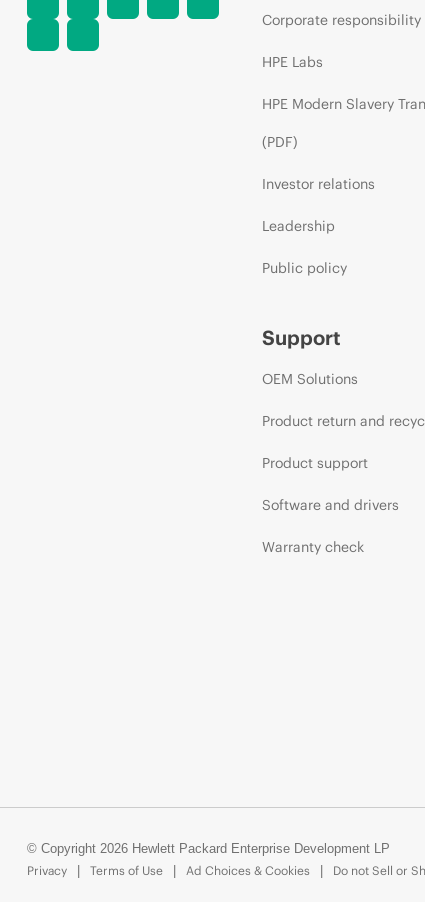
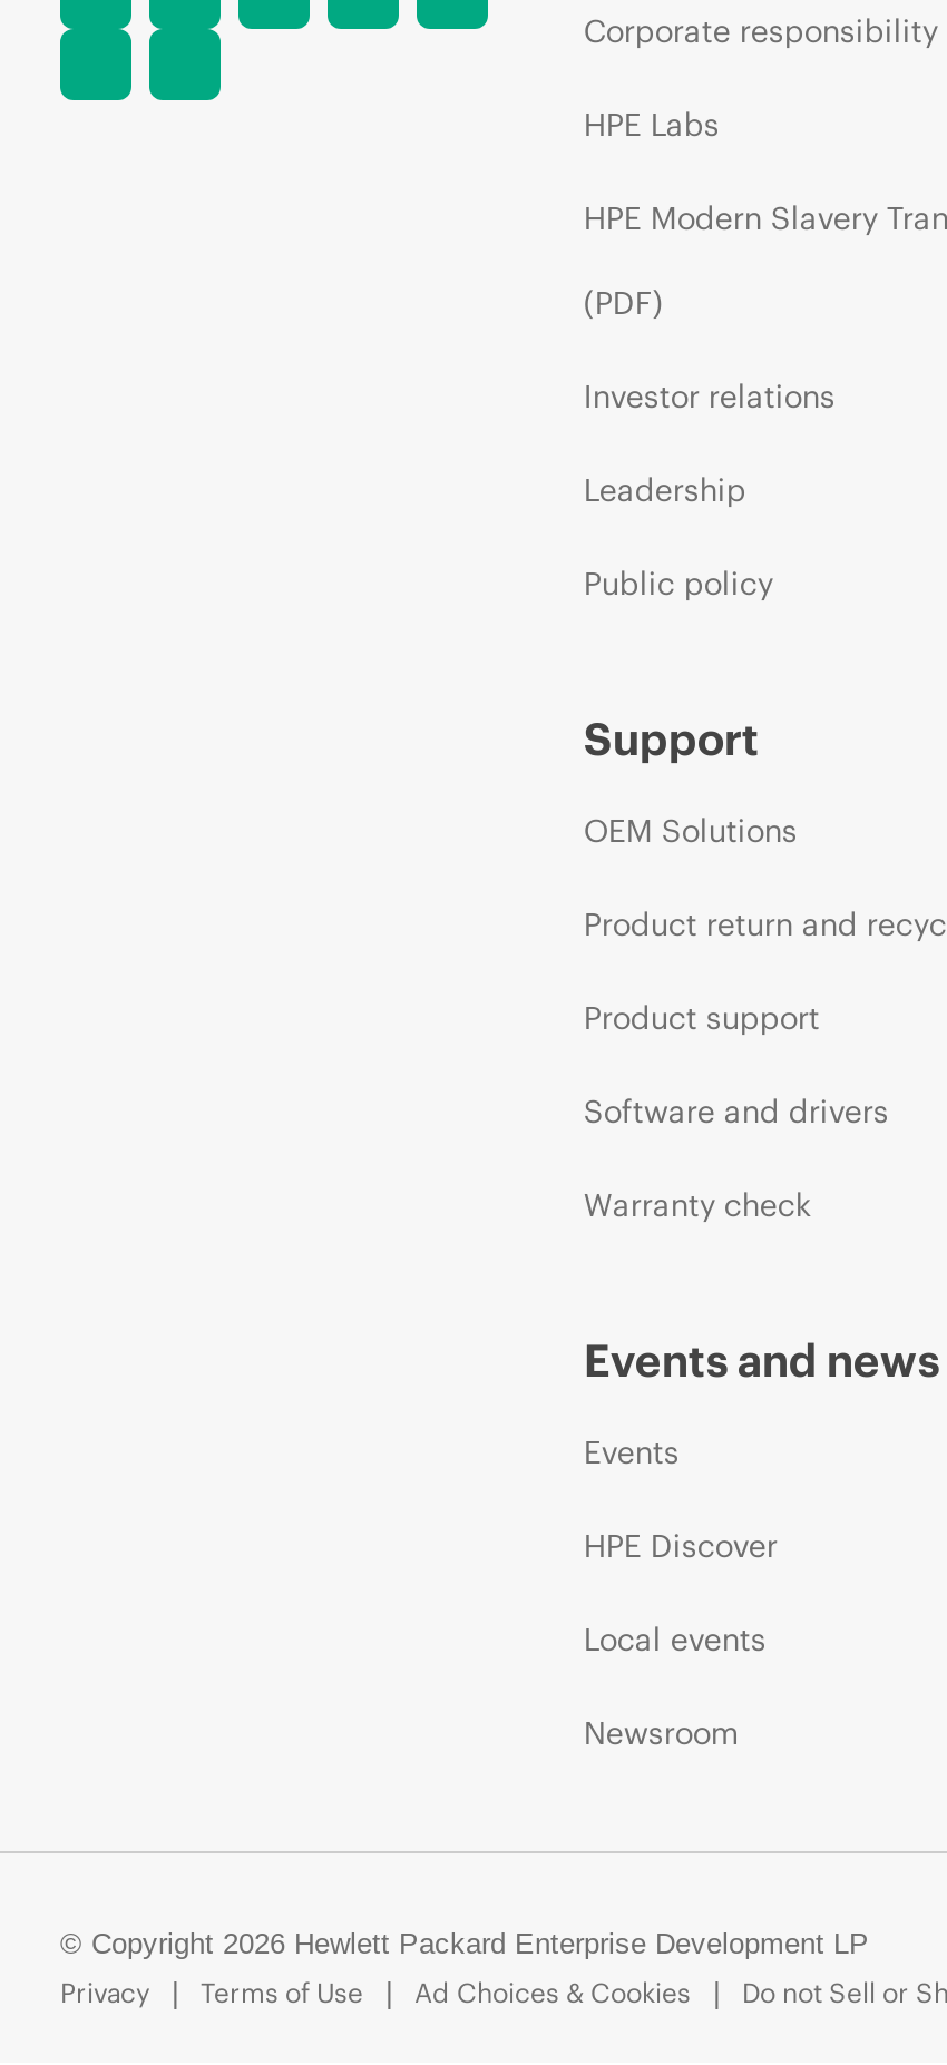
none -> [584,1332,940,1753] Events and news | Events | HPE Discover | Local events | Newsroom

